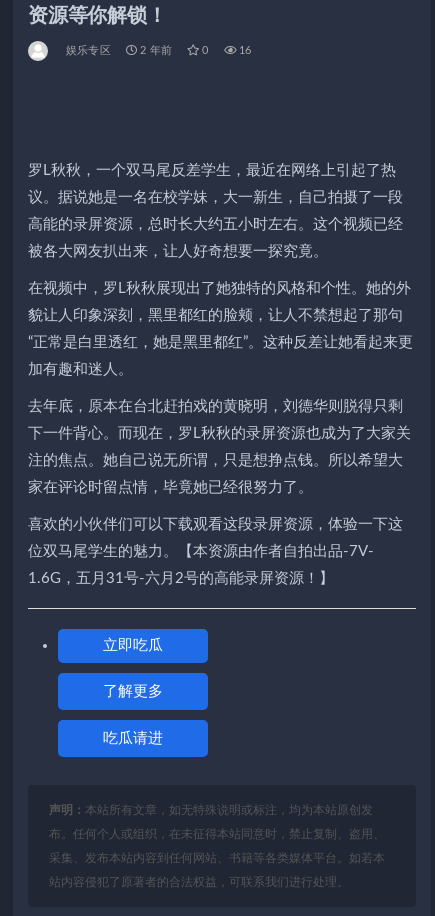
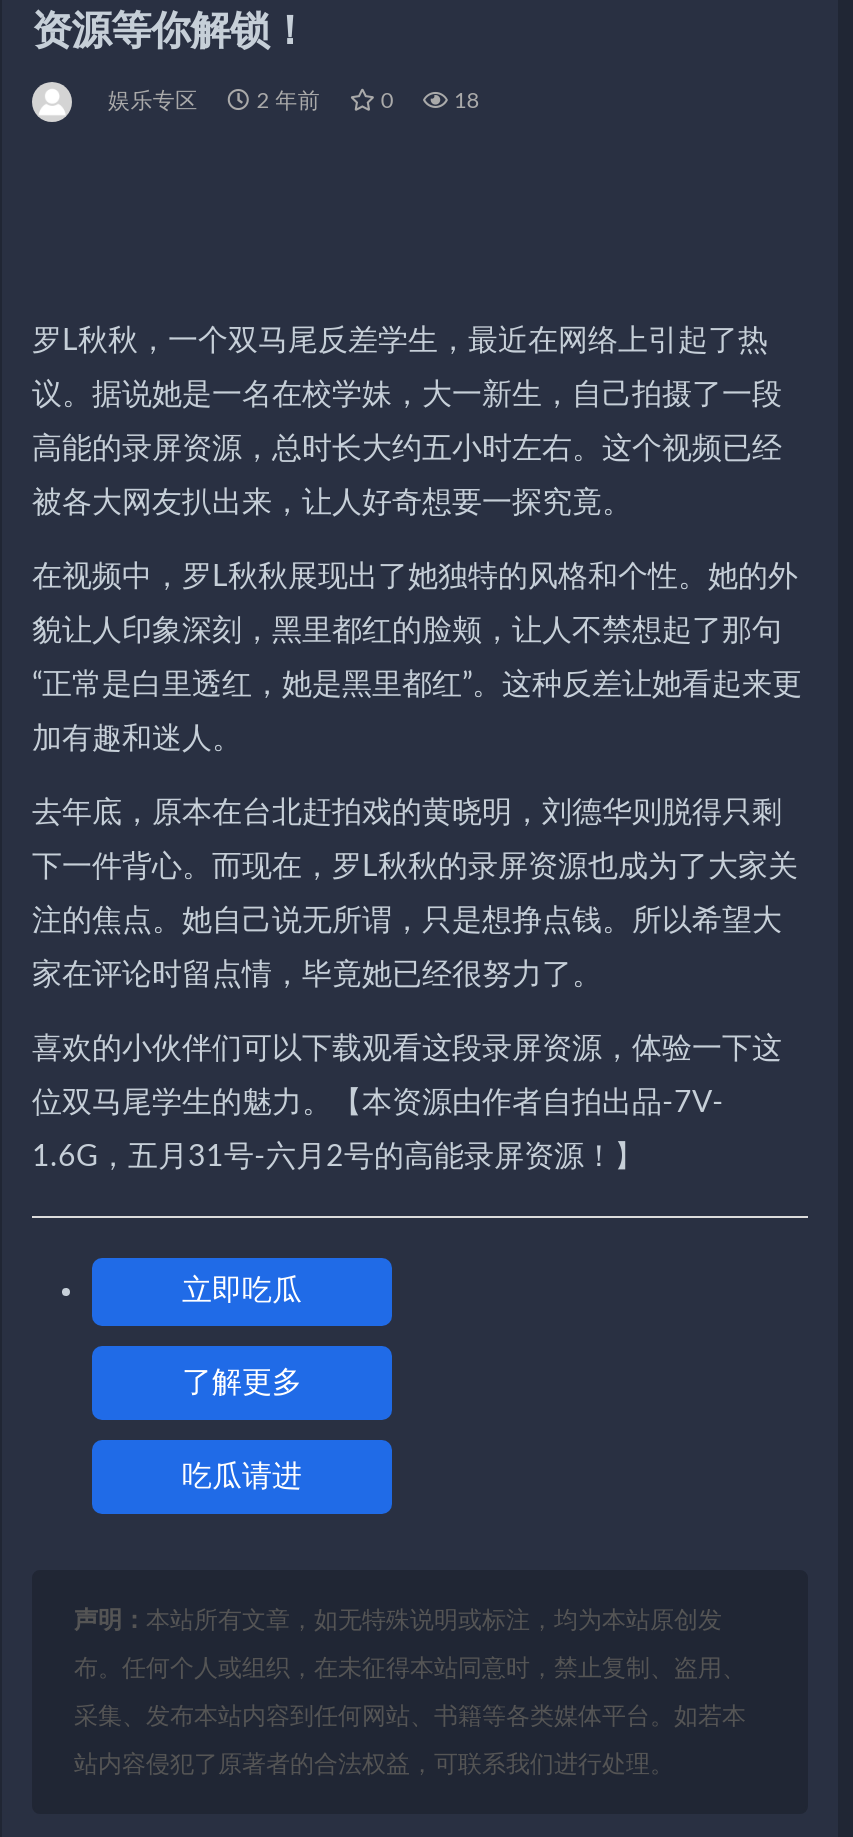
[236,45,251,56] 16 -> [448,90,479,112] 18

